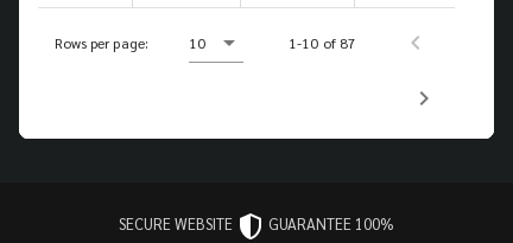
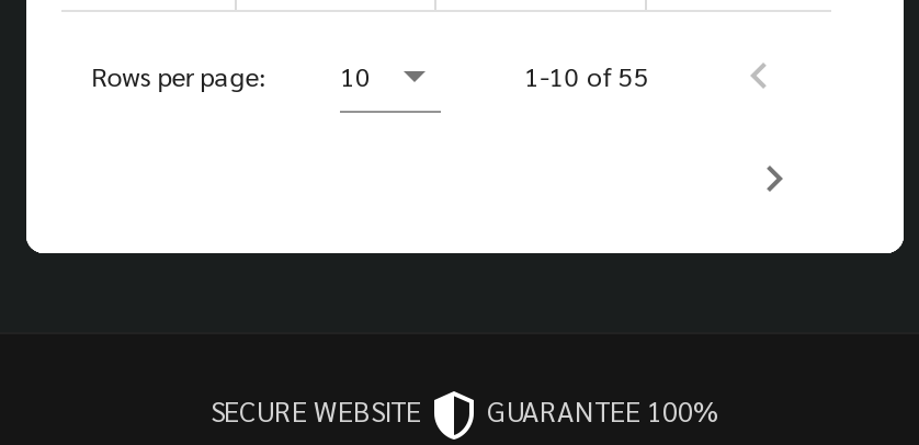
[289,33,356,52] 1-10 of 87 -> [524,58,649,93] 1-10 of 55

